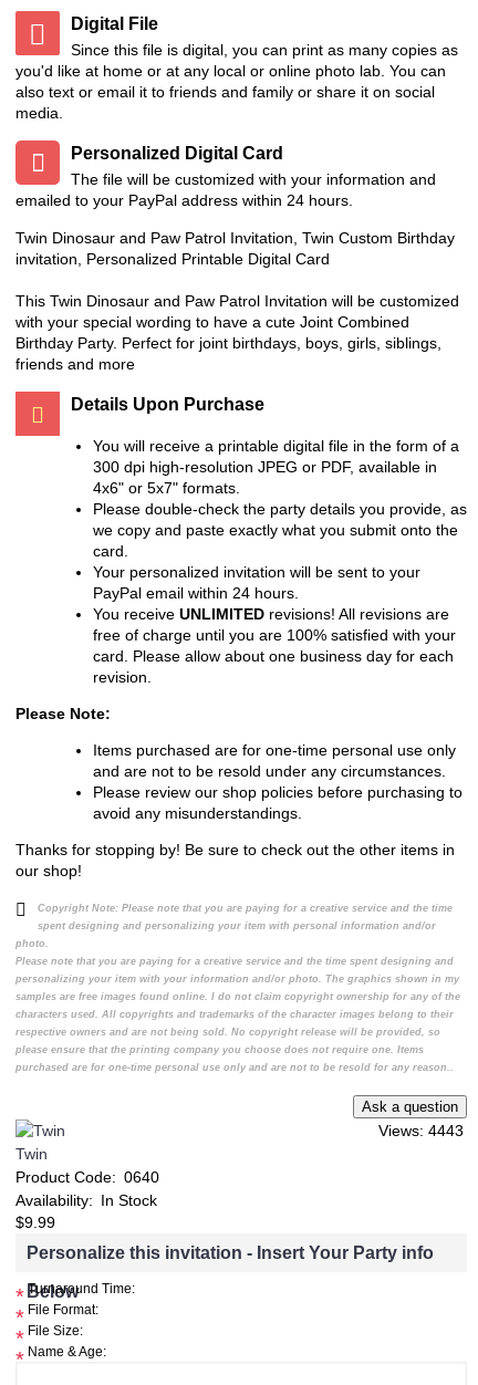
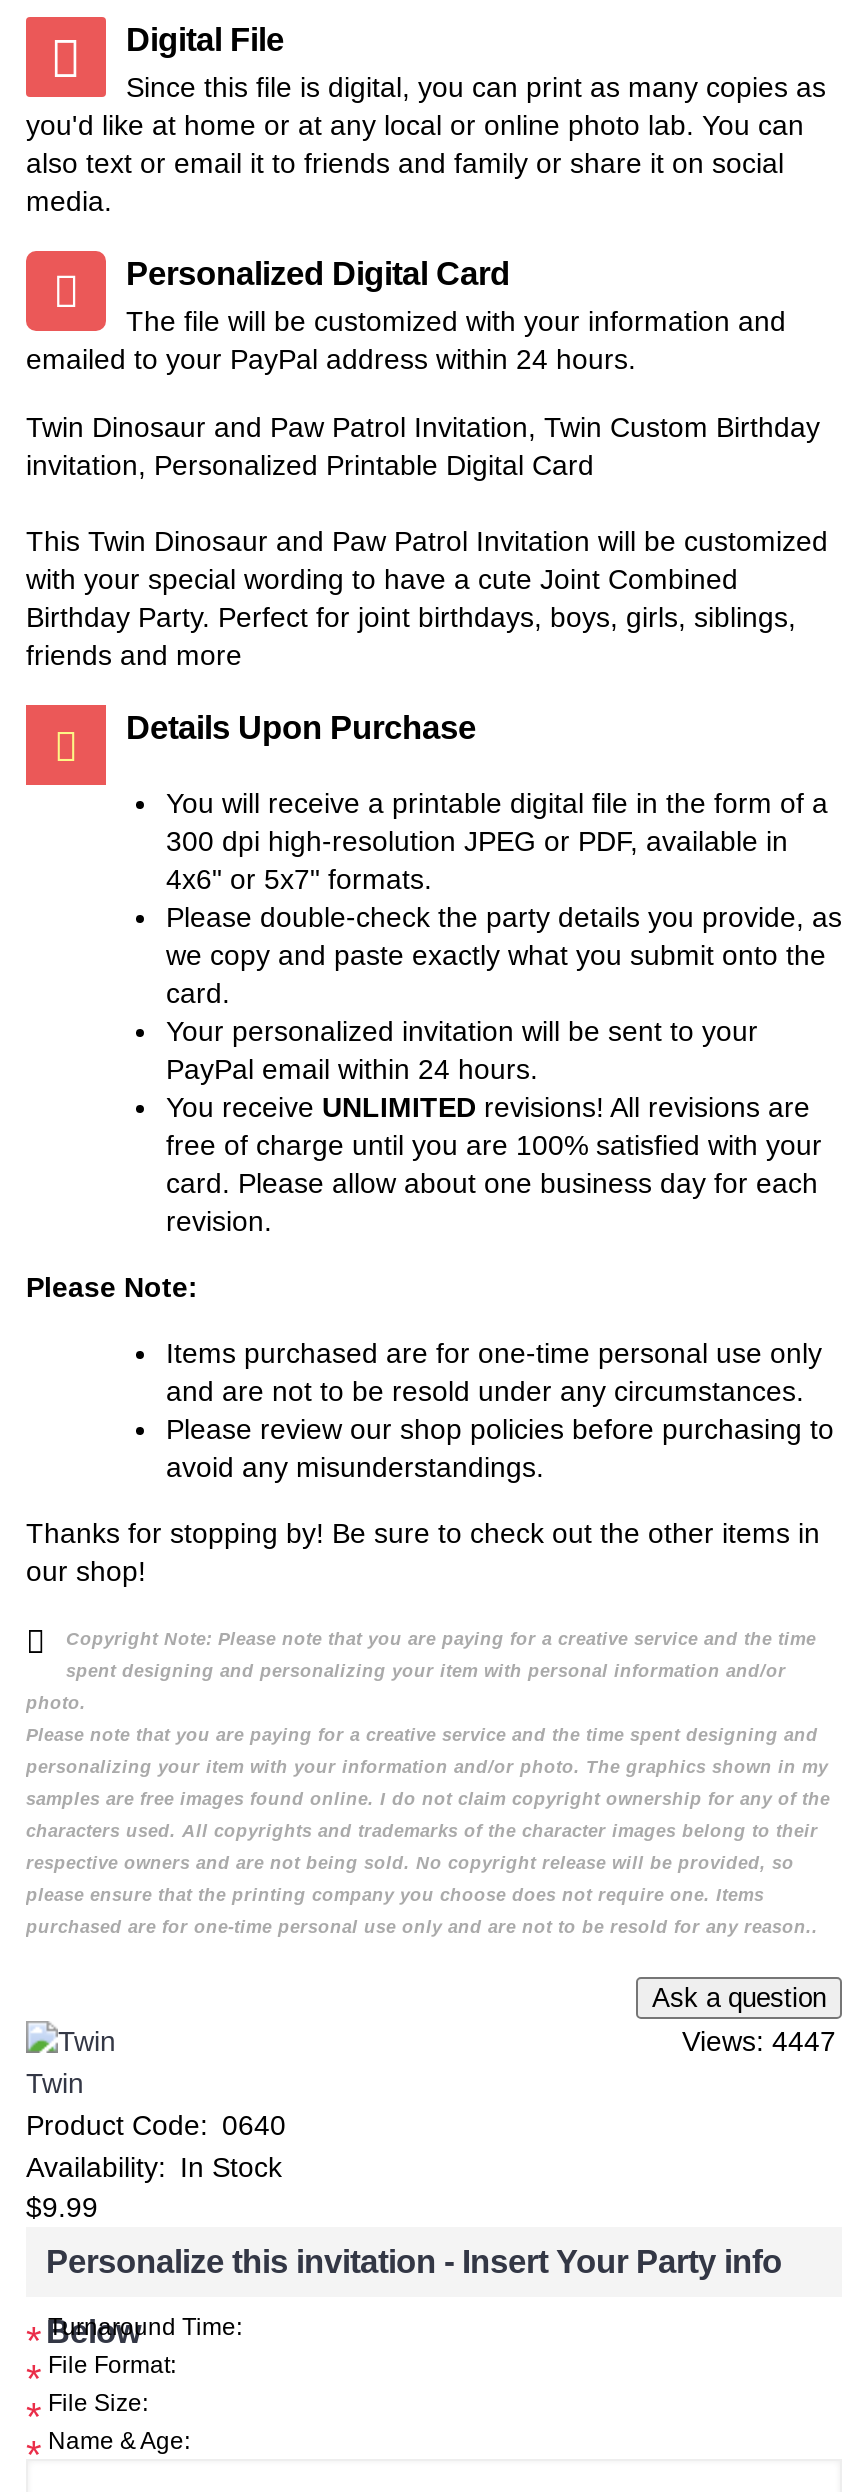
[378,1122,464,1139] Views: 4443 -> [682,2025,836,2057] Views: 4447

